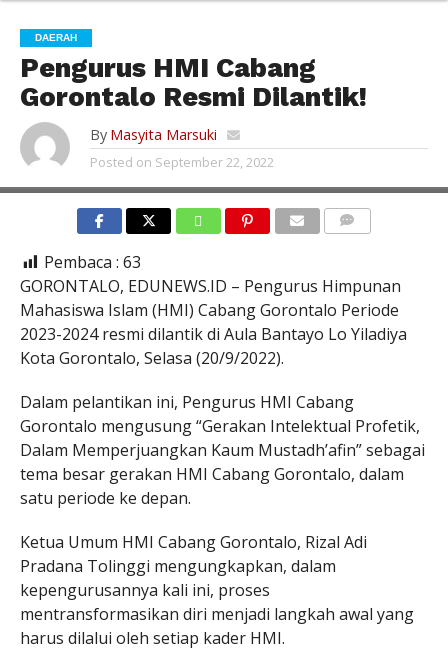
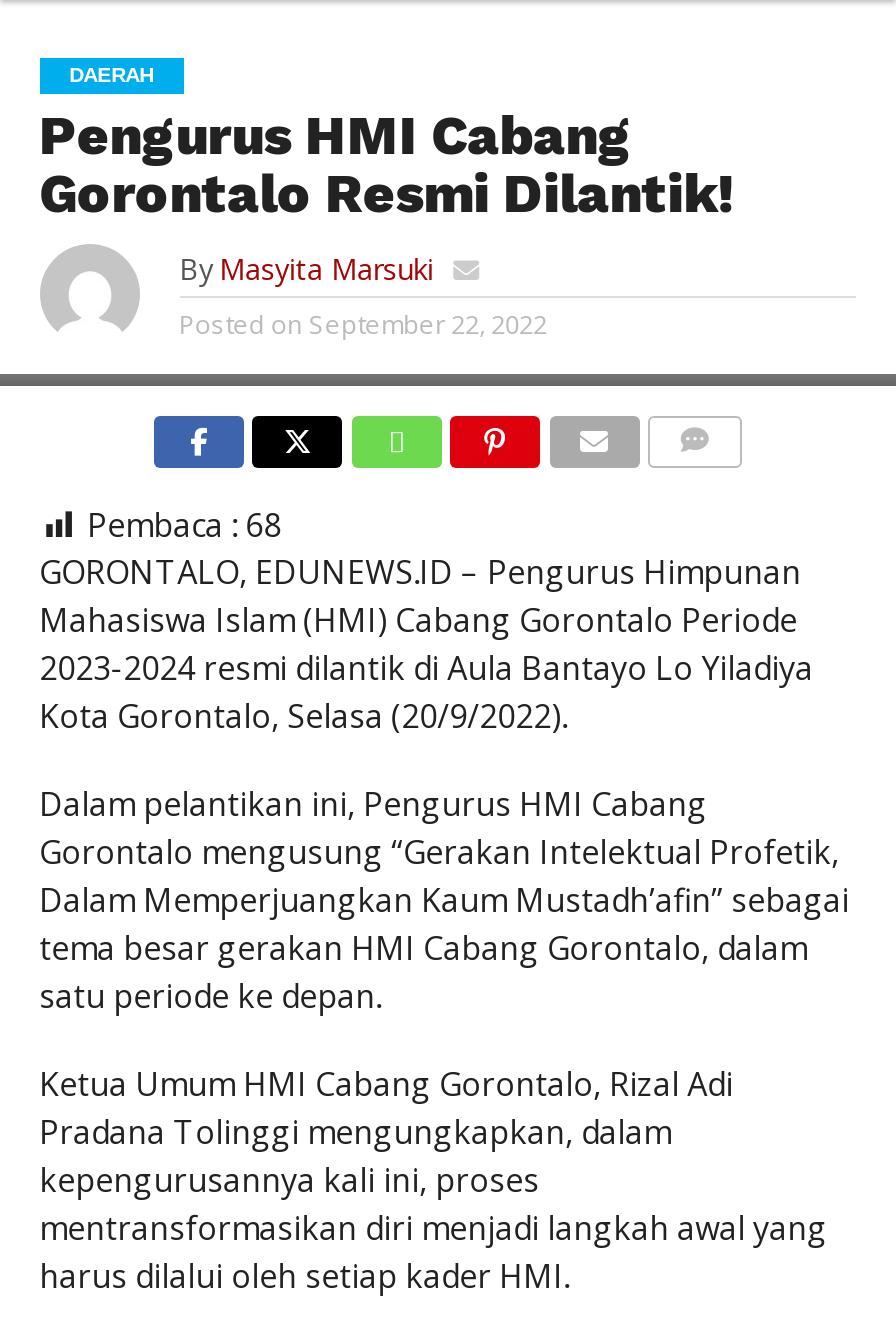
[44,251,141,273] Pembaca : 63 -> [87,503,281,547] Pembaca : 68

